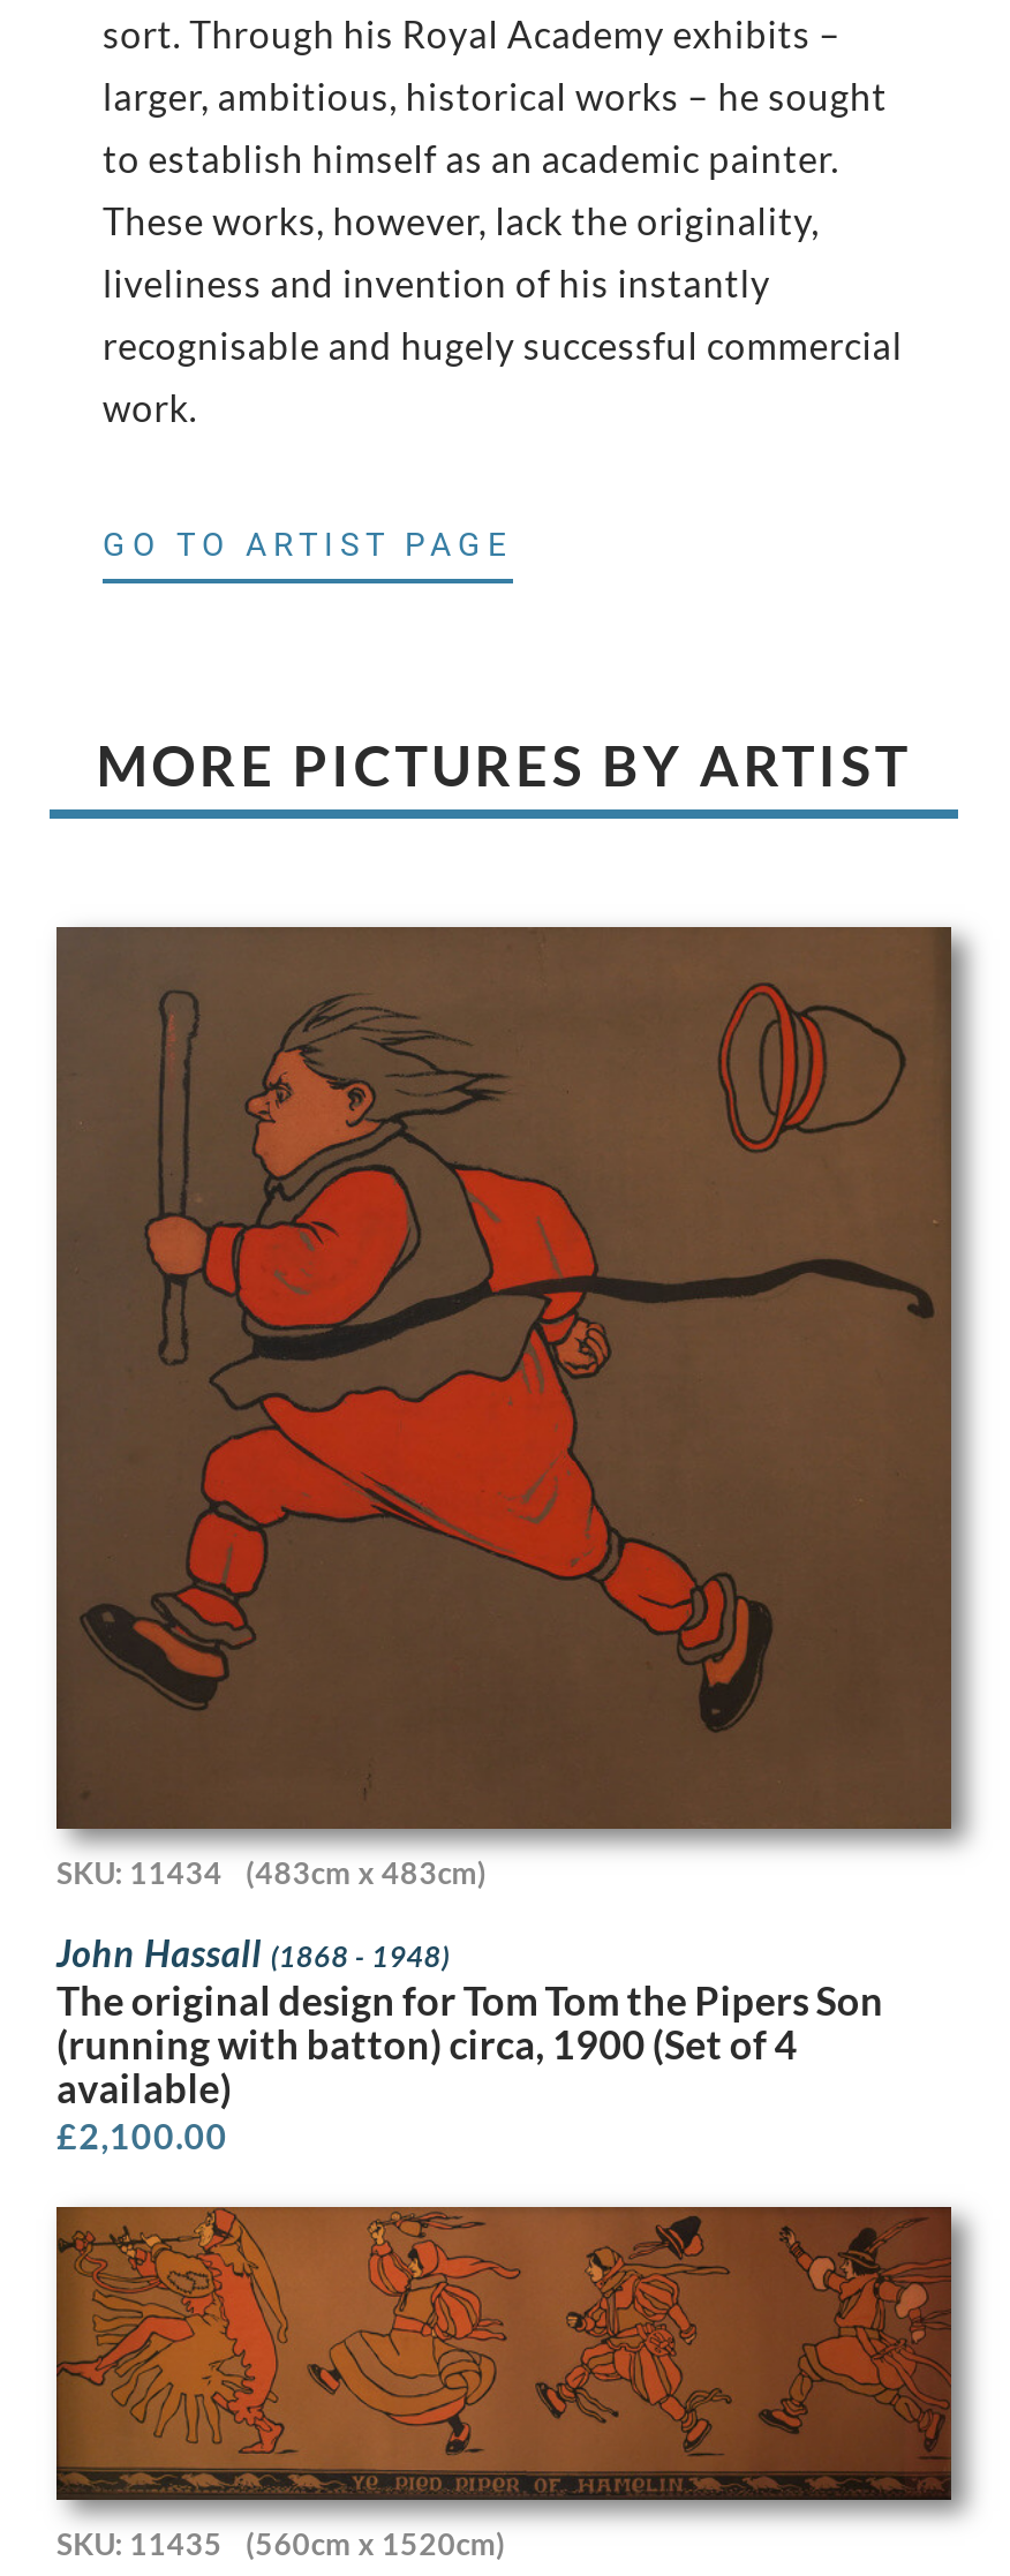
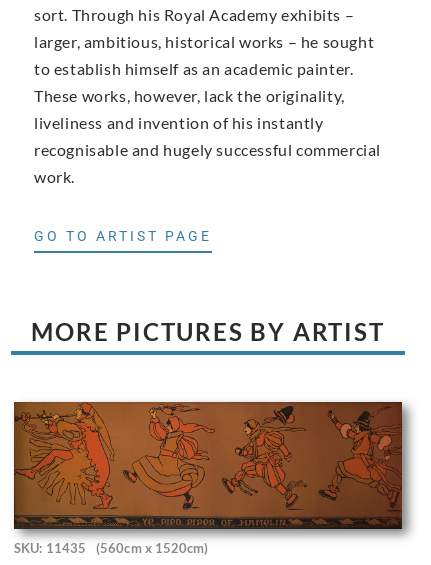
[54,927,974,2157] [image] | SKU: 11434 | (483cm x 483cm) | John Hassall (1868 - 1948) | The original design for Tom Tom the Pipers Son | (running with batton) circa, 1900 (Set of 4 | available) | £2,100.00 -> none

